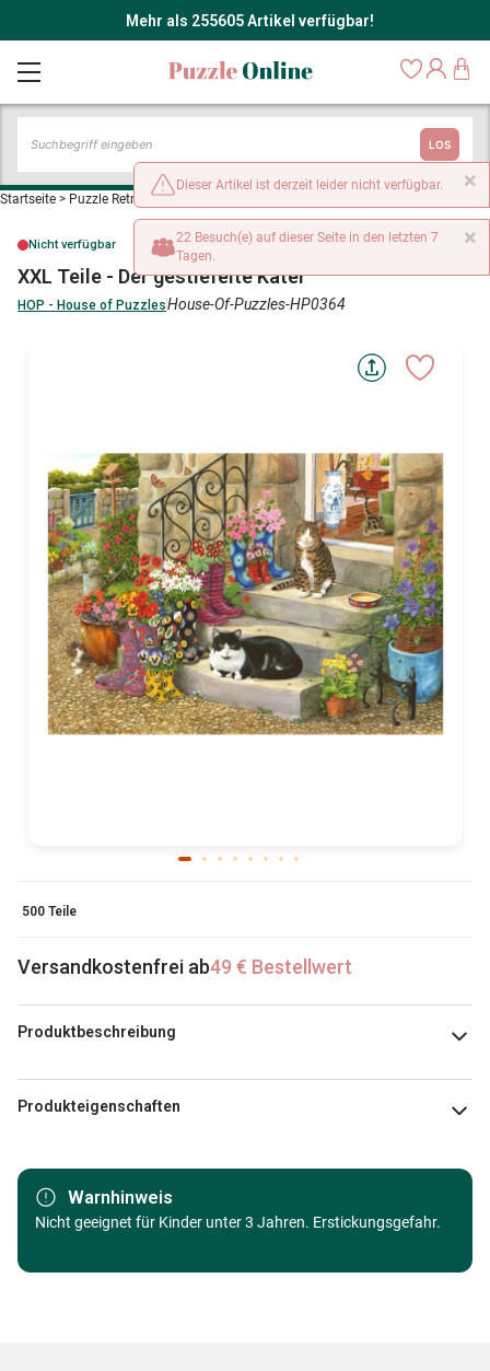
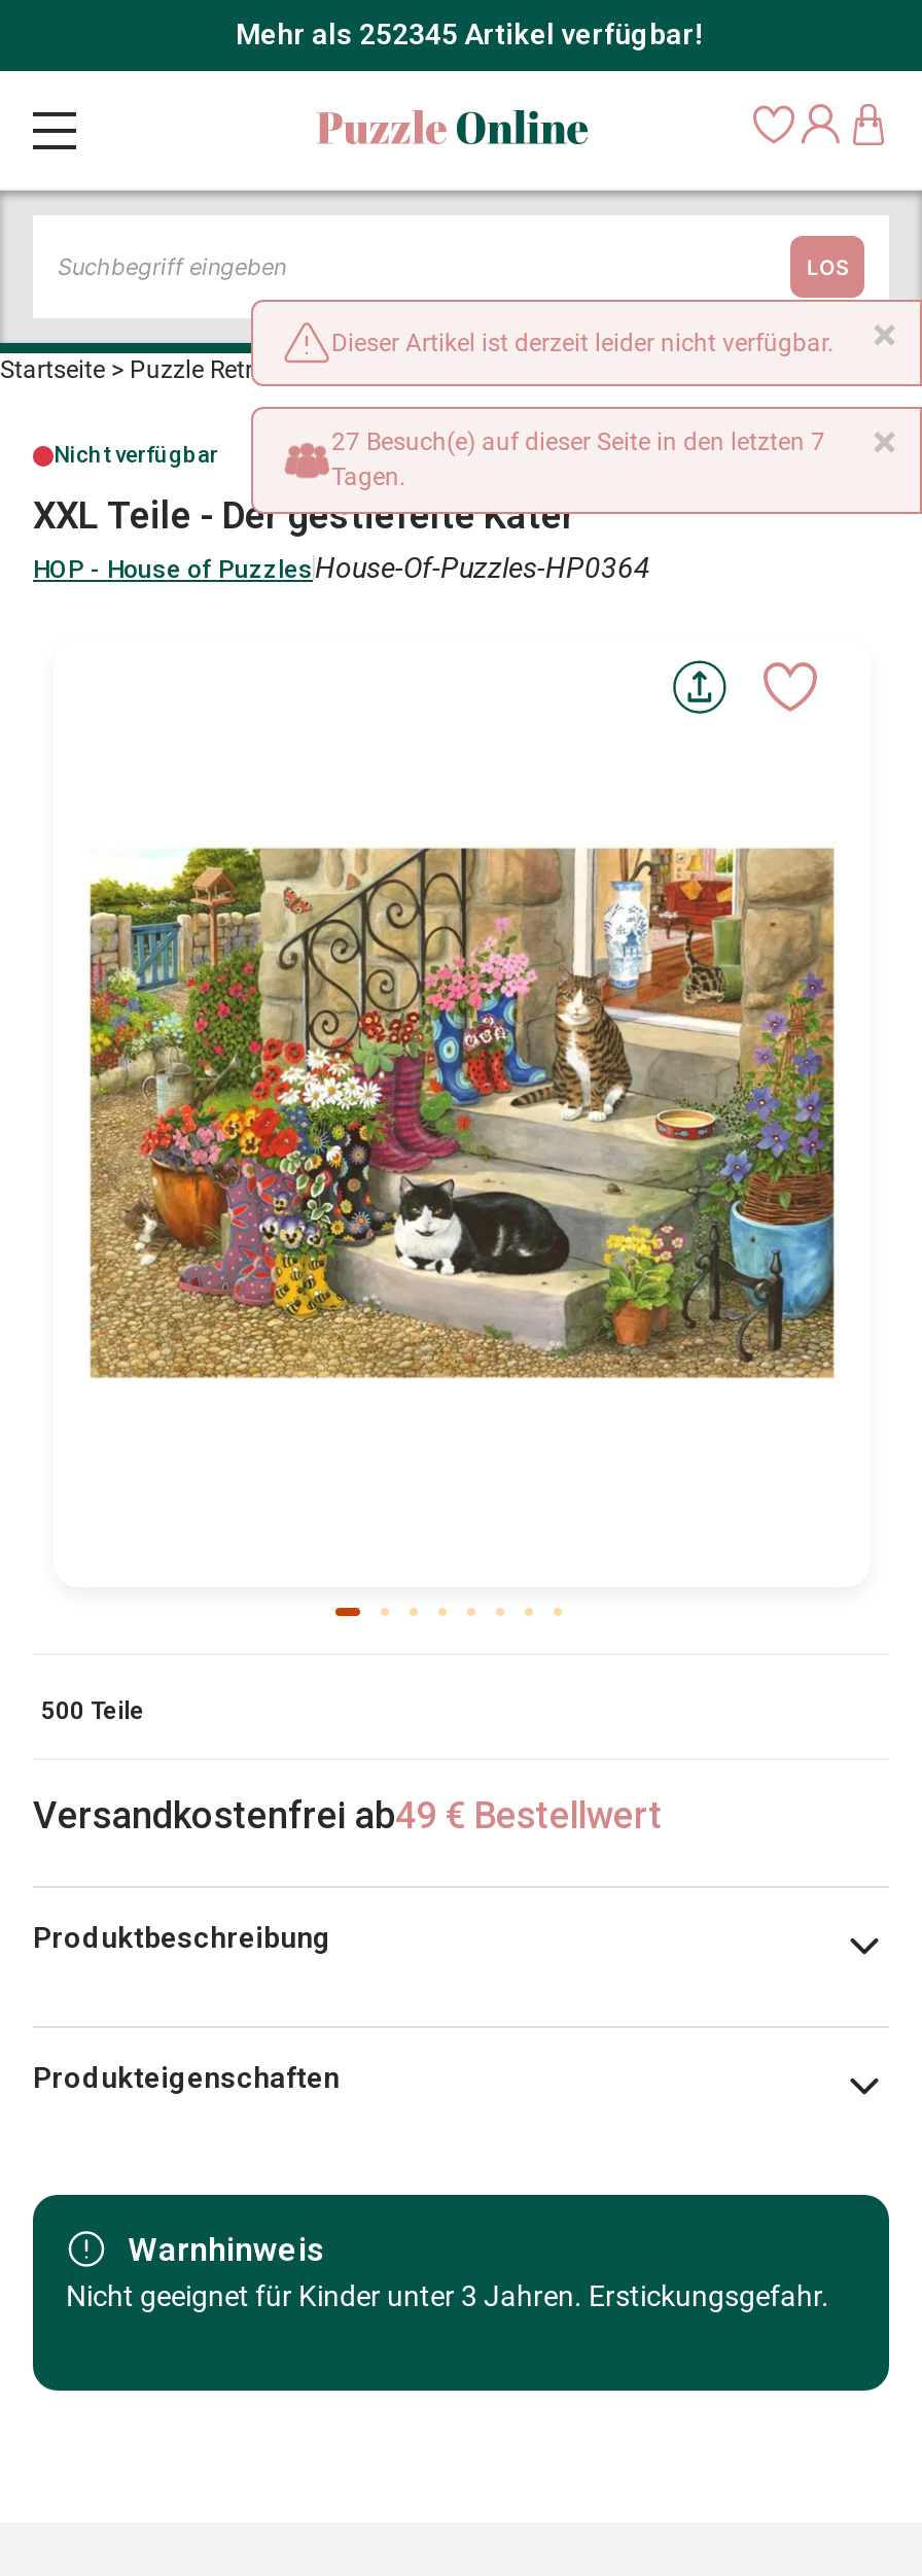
[125,12,374,30] Mehr als 255605 Artikel verfügbar! -> [236,18,703,50] Mehr als 252345 Artikel verfügbar!
[176,230,439,245] 22 Besuch(e) auf dieser Seite in den letzten 7 -> [331,427,825,456] 27 Besuch(e) auf dieser Seite in den letzten 7

